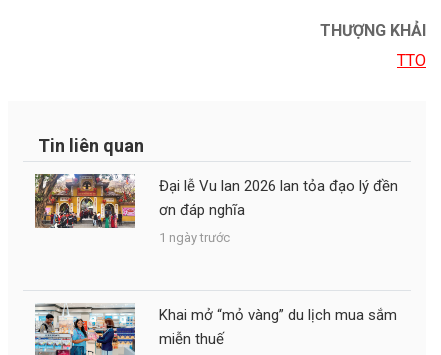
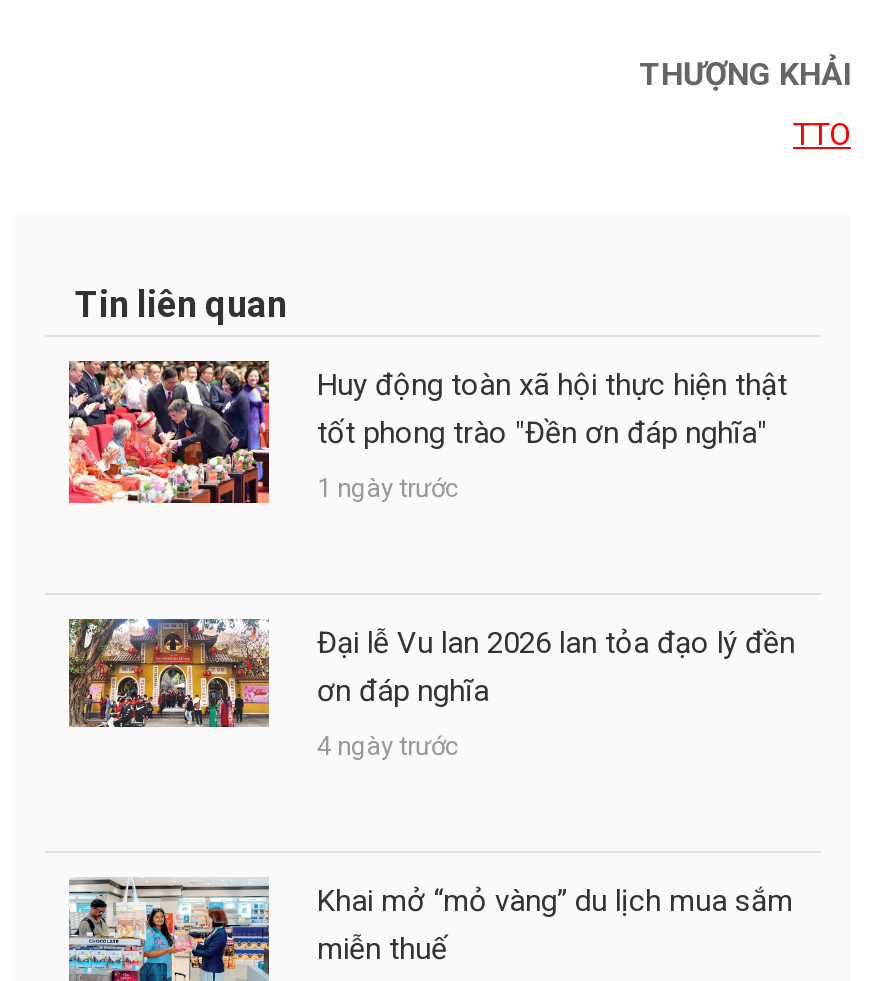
none -> [67,359,787,505] [image] | Huy động toàn xã hội thực hiện thật | tốt phong trào "Đền ơn đáp nghĩa" | 1 ngày trước
[159,230,230,245] 1 ngày trước -> [317,731,459,761] 4 ngày trước

